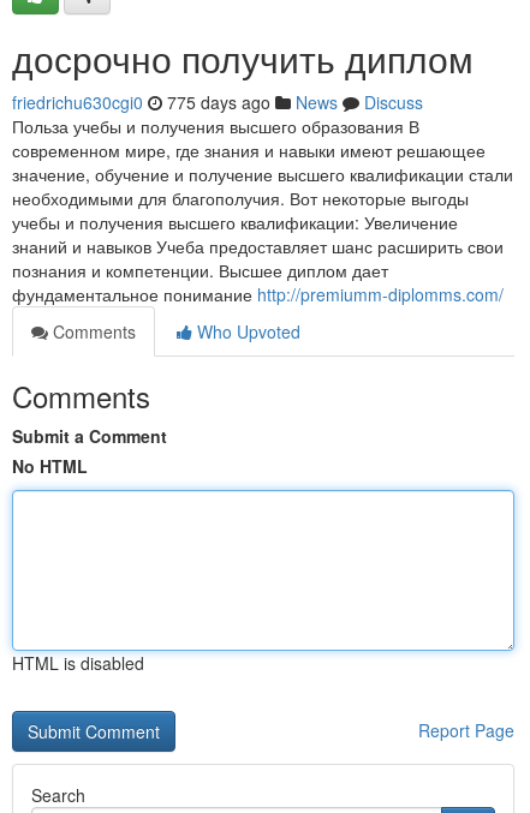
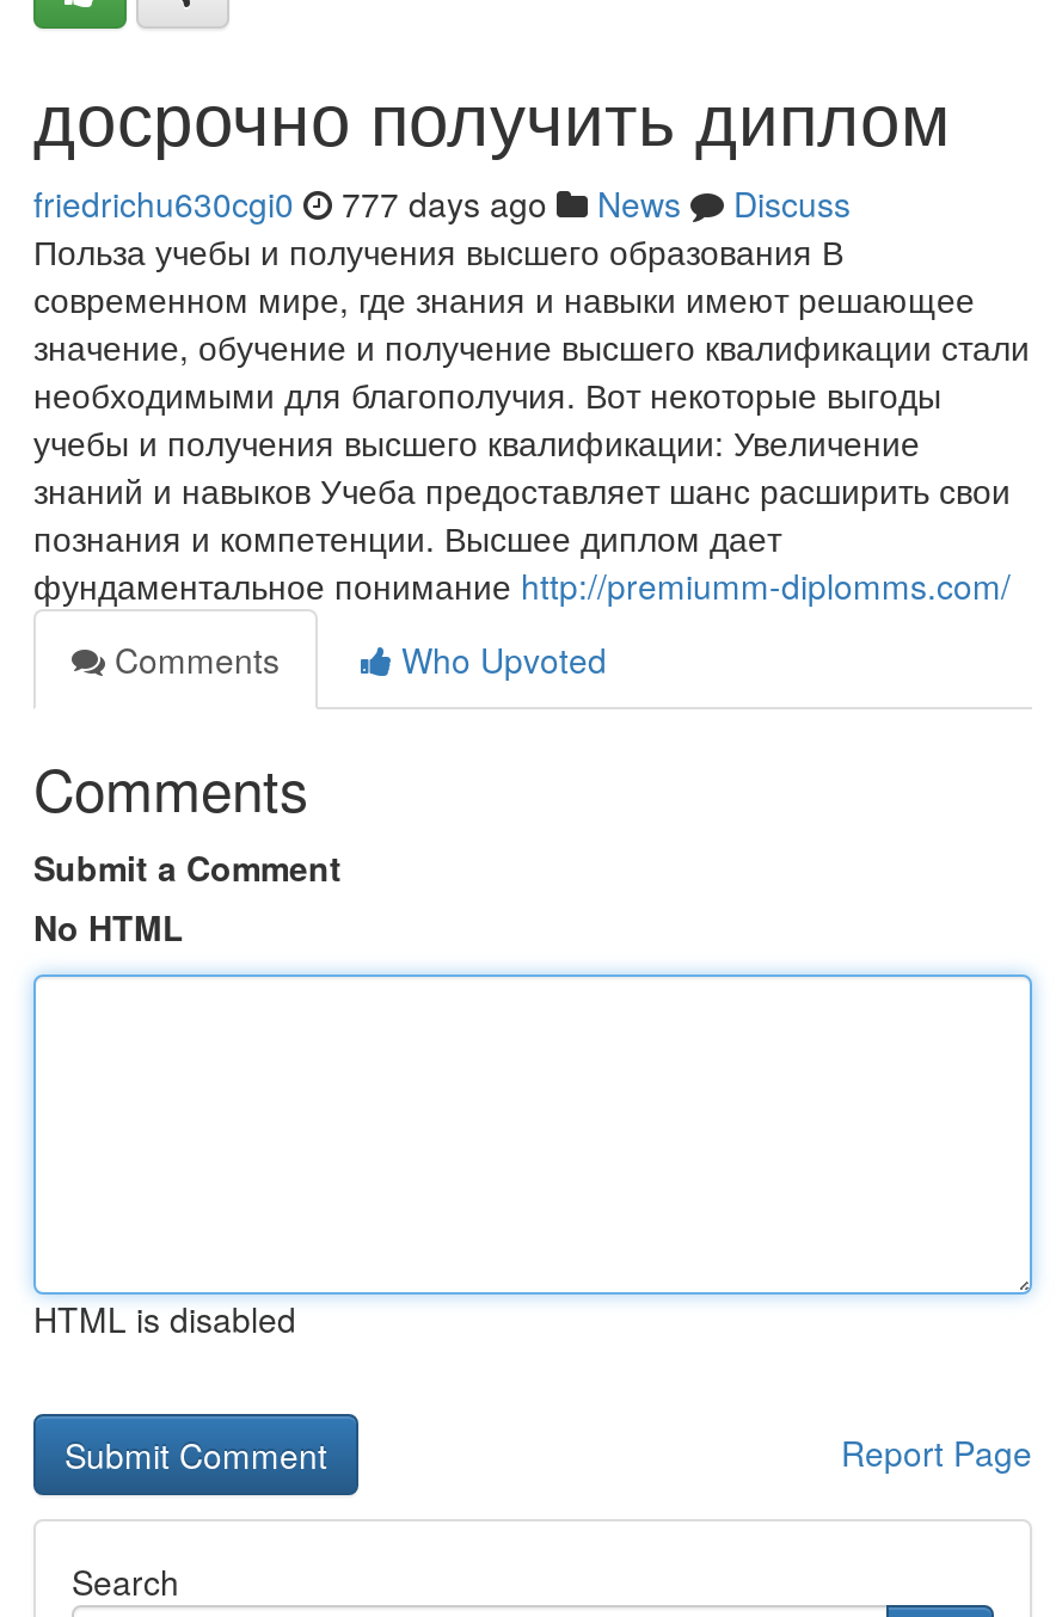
[12,90,423,114] friedrichu630cgi0 775 days ago News Discuss -> [33,179,851,227] friedrichu630cgi0 777 days ago News Discuss

